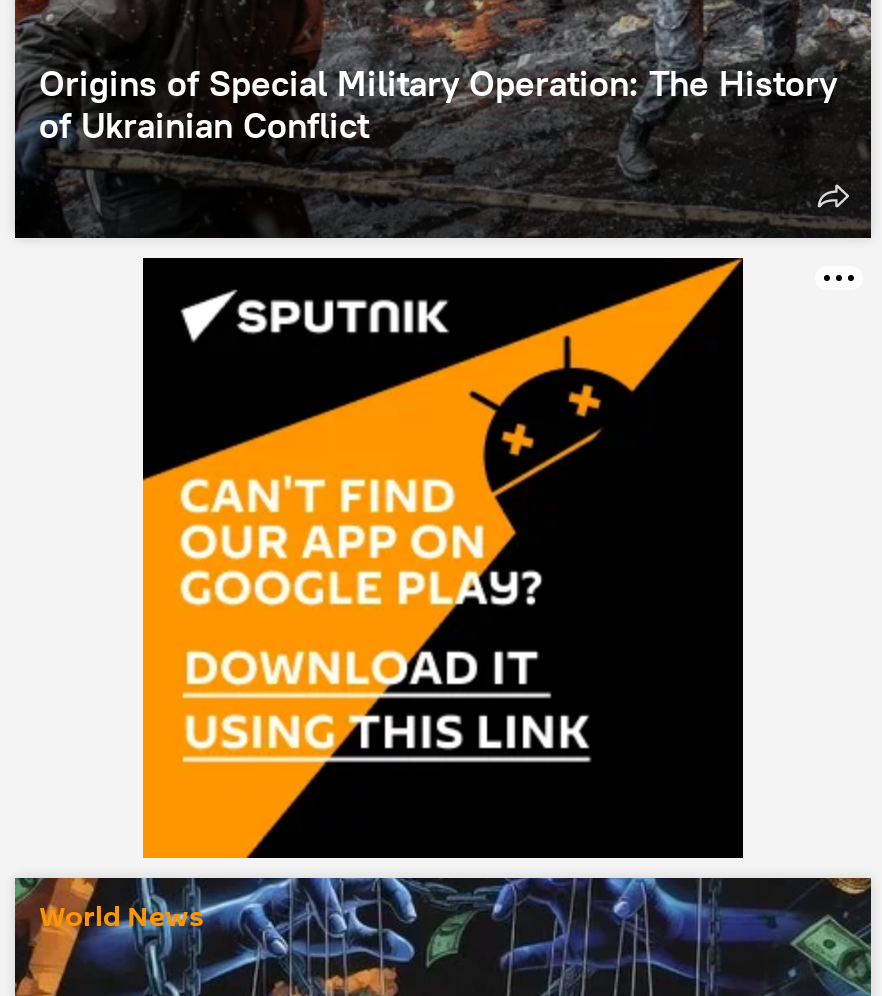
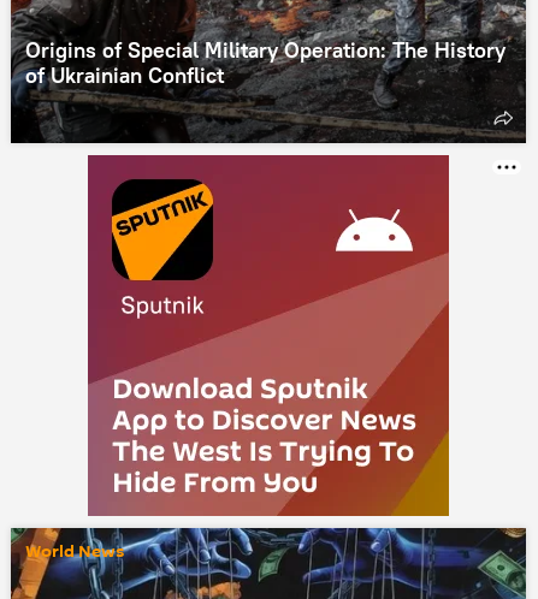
[141,256,745,860] [image] -> [87,154,450,517] [image]

